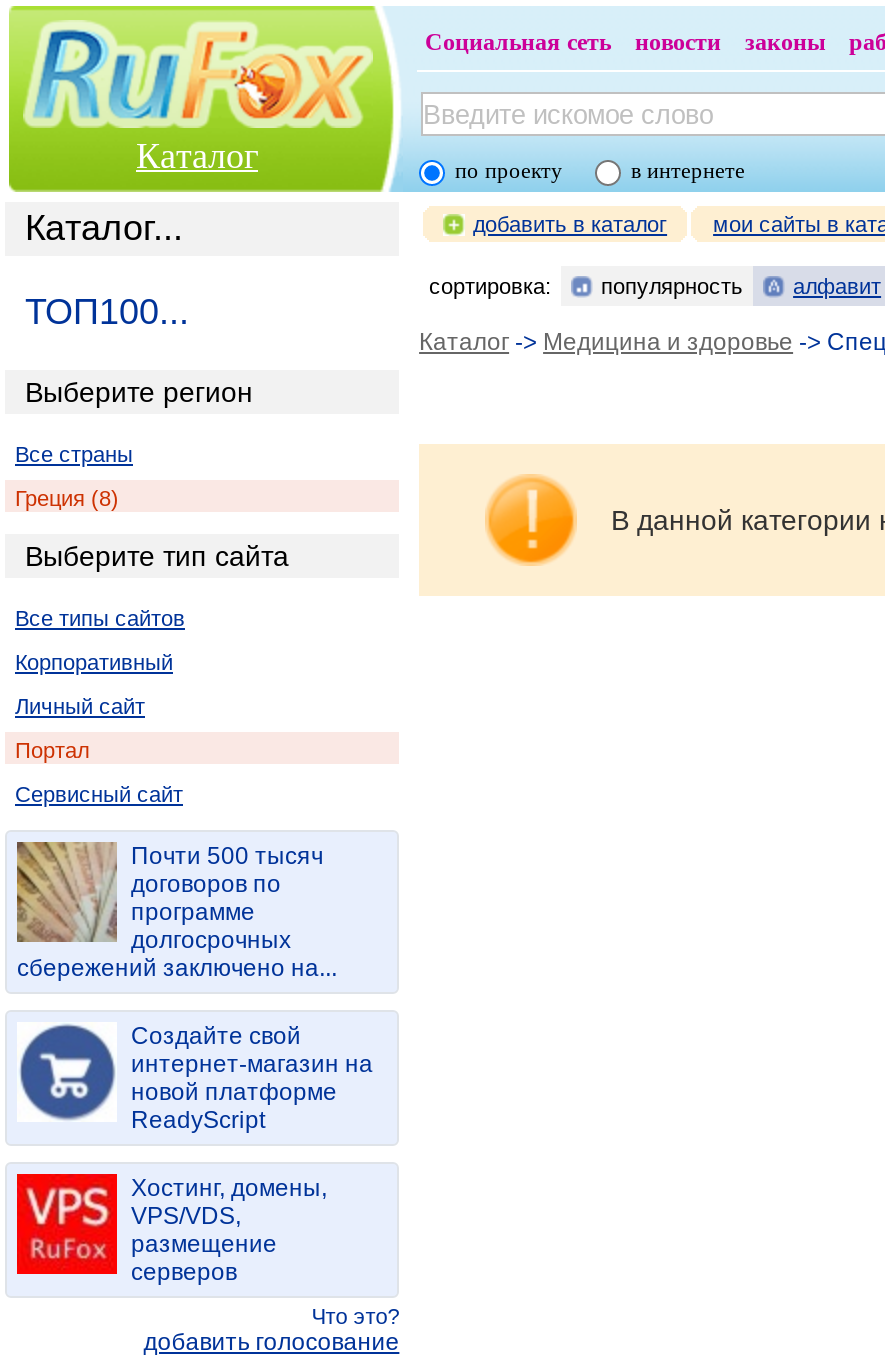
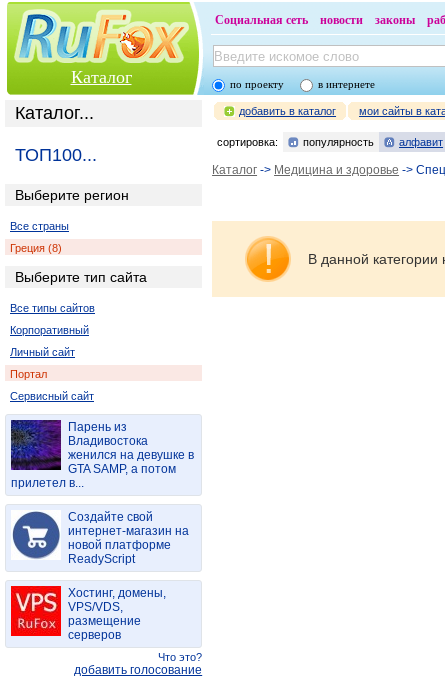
[15,840,337,982] [image] | Почти 500 тысяч | договоров по | программе | долгосрочных | сбережений заключено на... -> [10,419,194,490] [image] | Парень из | Владивостока | женился на девушке в | GTA SAMP, а потом | прилетел в...

